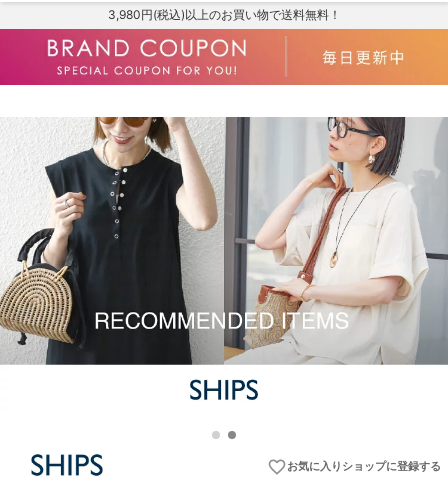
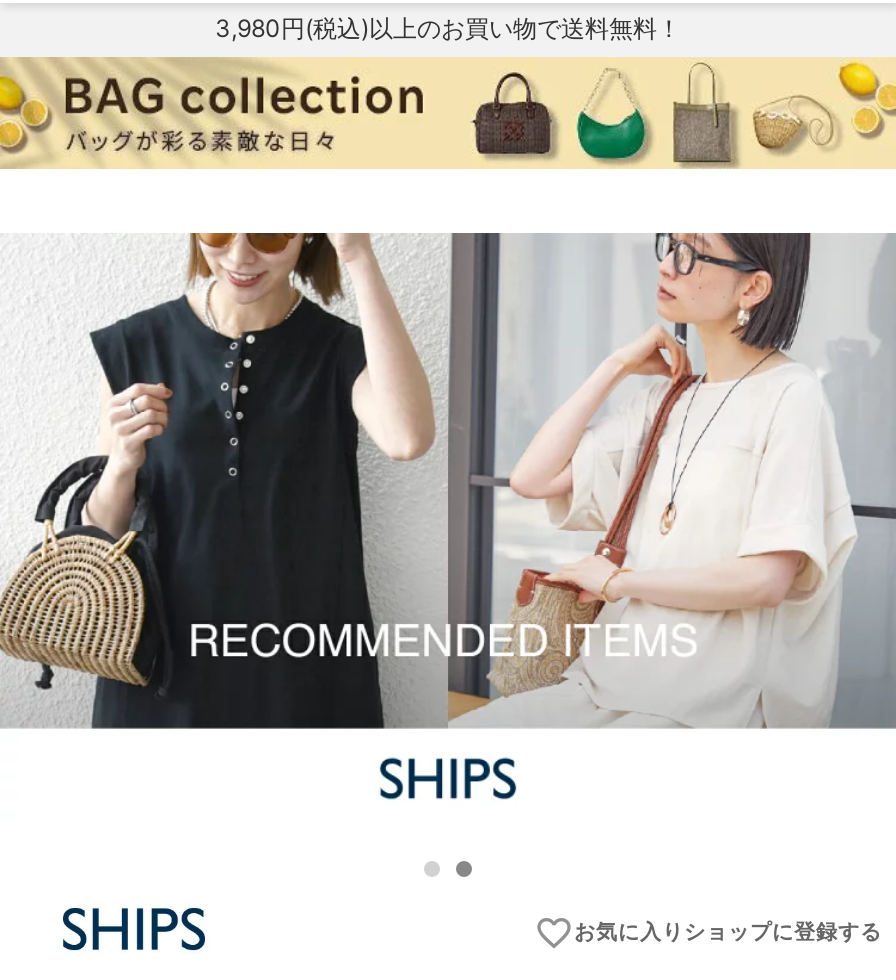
[3,28,445,86] [image] -> [6,57,890,169] [image]

